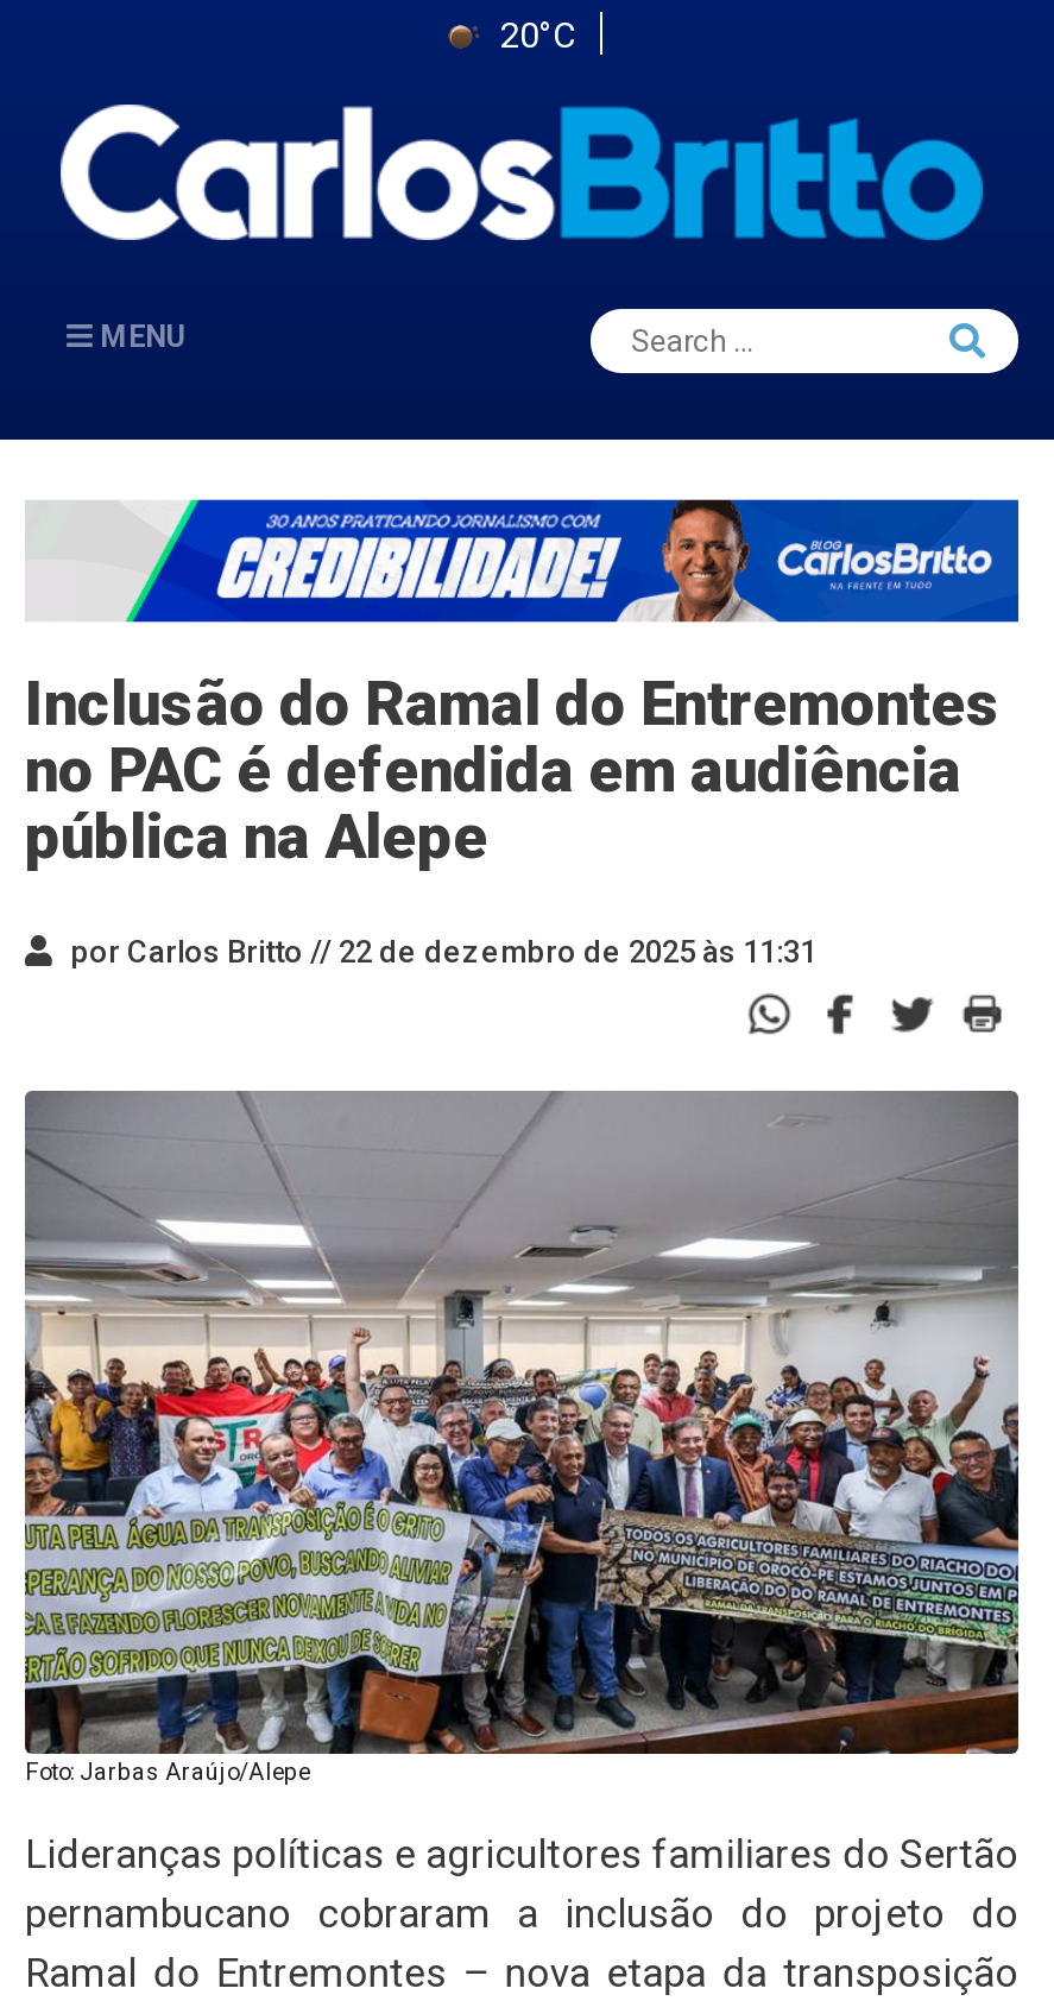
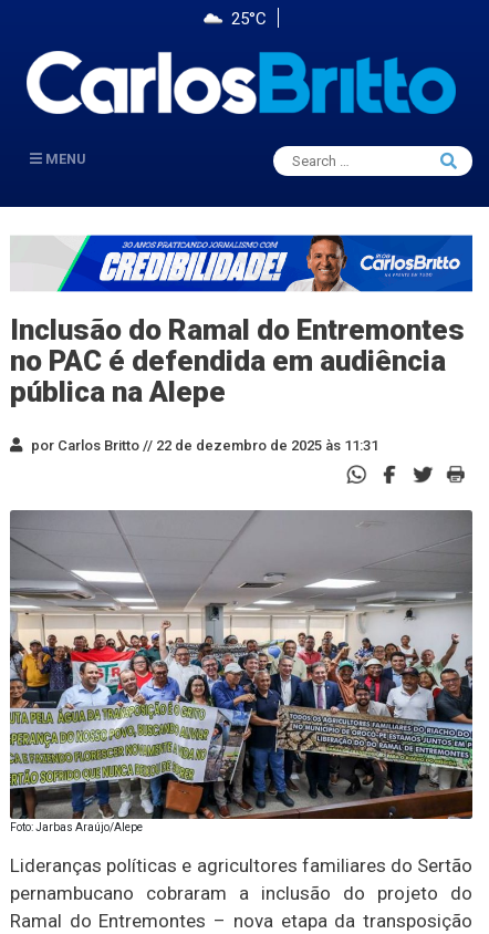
[500,14,576,57] 20°C -> [231,9,267,29] 25°C

